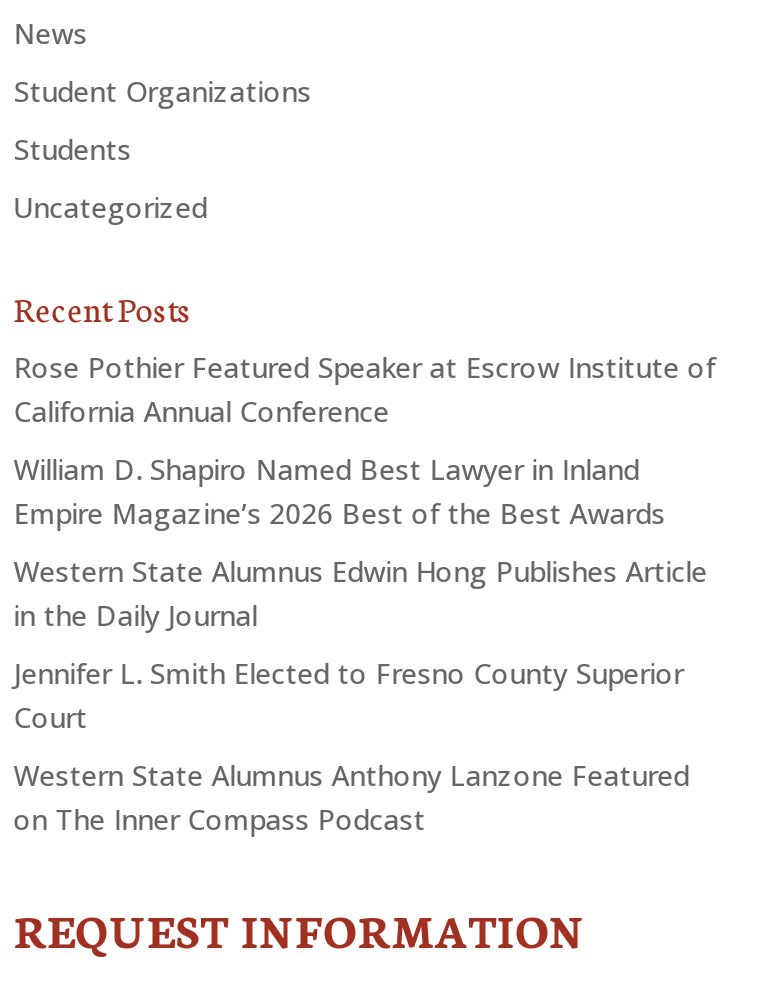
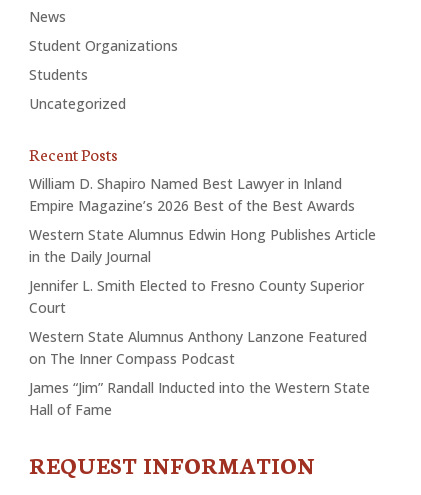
[14,348,716,430] Rose Pothier Featured Speaker at Escrow Institute of | California Annual Conference -> none
moved [14,450,708,838] -> [29,174,376,368]: William D. Shapiro Named Best Lawyer in Inland | Empire Magazine’s 2026 Best of the Best Awards | Western State Alumnus Edwin Hong Publishes Article | in the Daily Journal | Jennifer L. Smith Elected to Fresno County Superior | Court | Western State Alumnus Anthony Lanzone Featured | on The Inner Compass Podcast
none -> [29,378,370,419] James “Jim” Randall Inducted into the Western State | Hall of Fame

